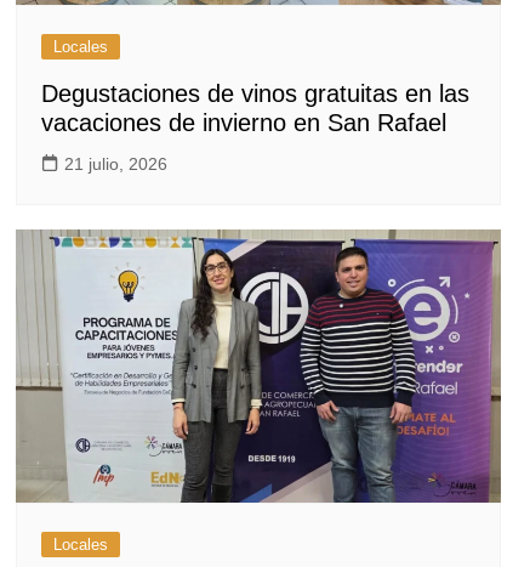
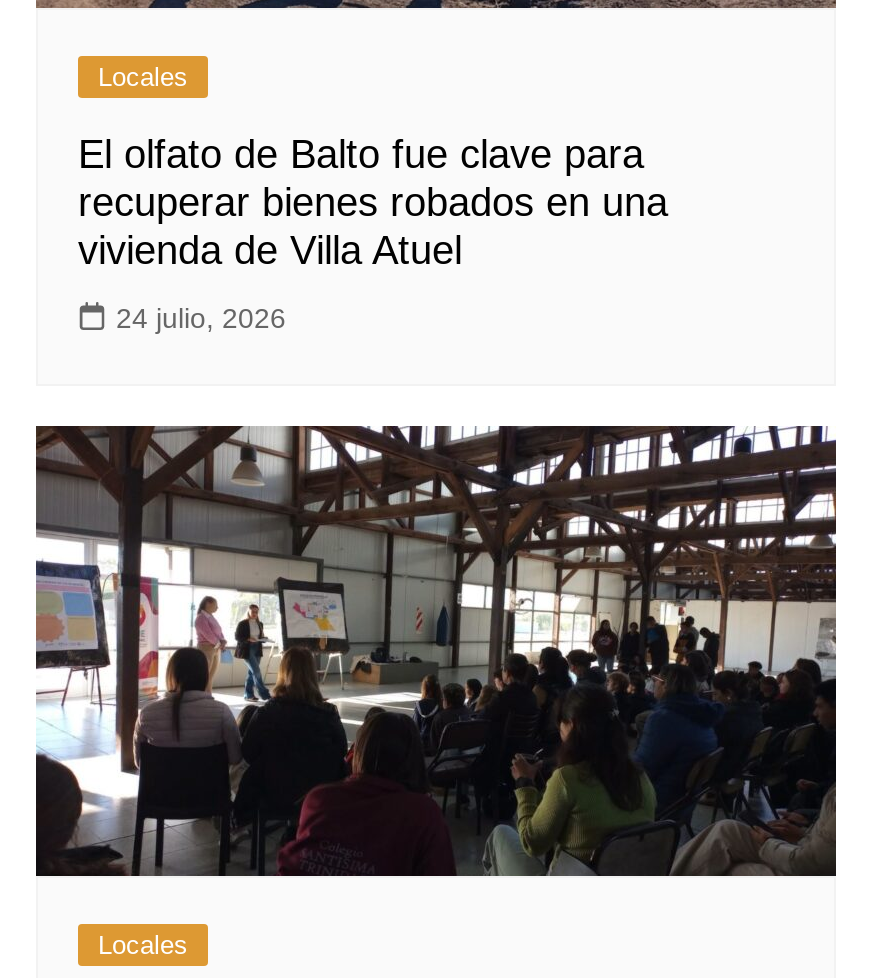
[41,80,469,136] Degustaciones de vinos gratuitas en las | vacaciones de invierno en San Rafael -> [78,132,668,272] El olfato de Balto fue clave para | recuperar bienes robados en una | vivienda de Villa Atuel
[64,154,167,174] 21 julio, 2026 -> [116,302,286,334] 24 julio, 2026
[15,229,502,504] [image] -> [36,426,838,878] [image]

